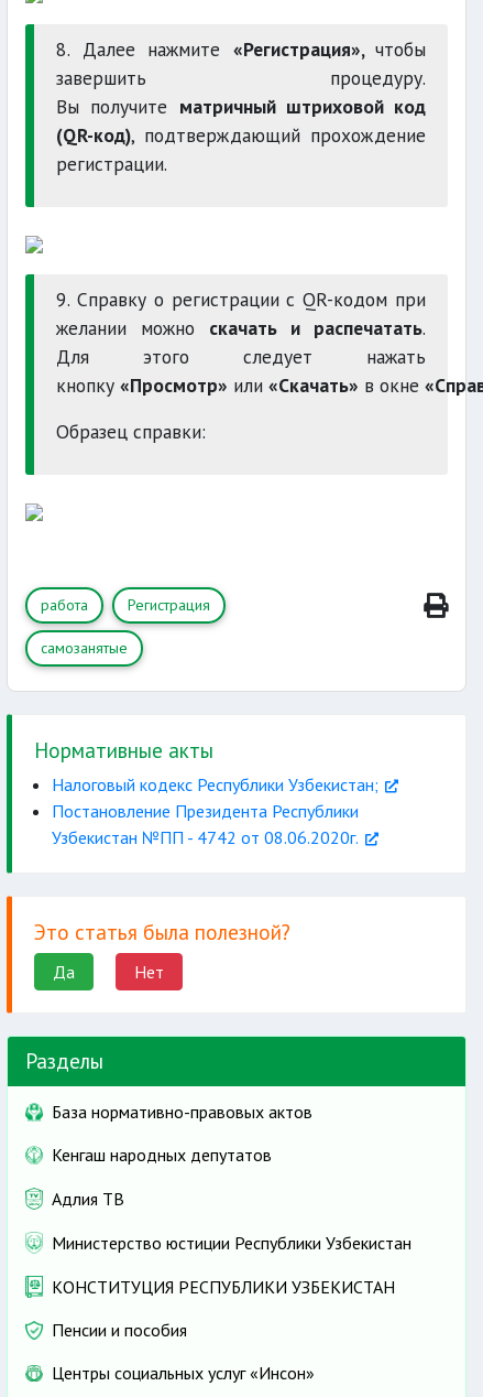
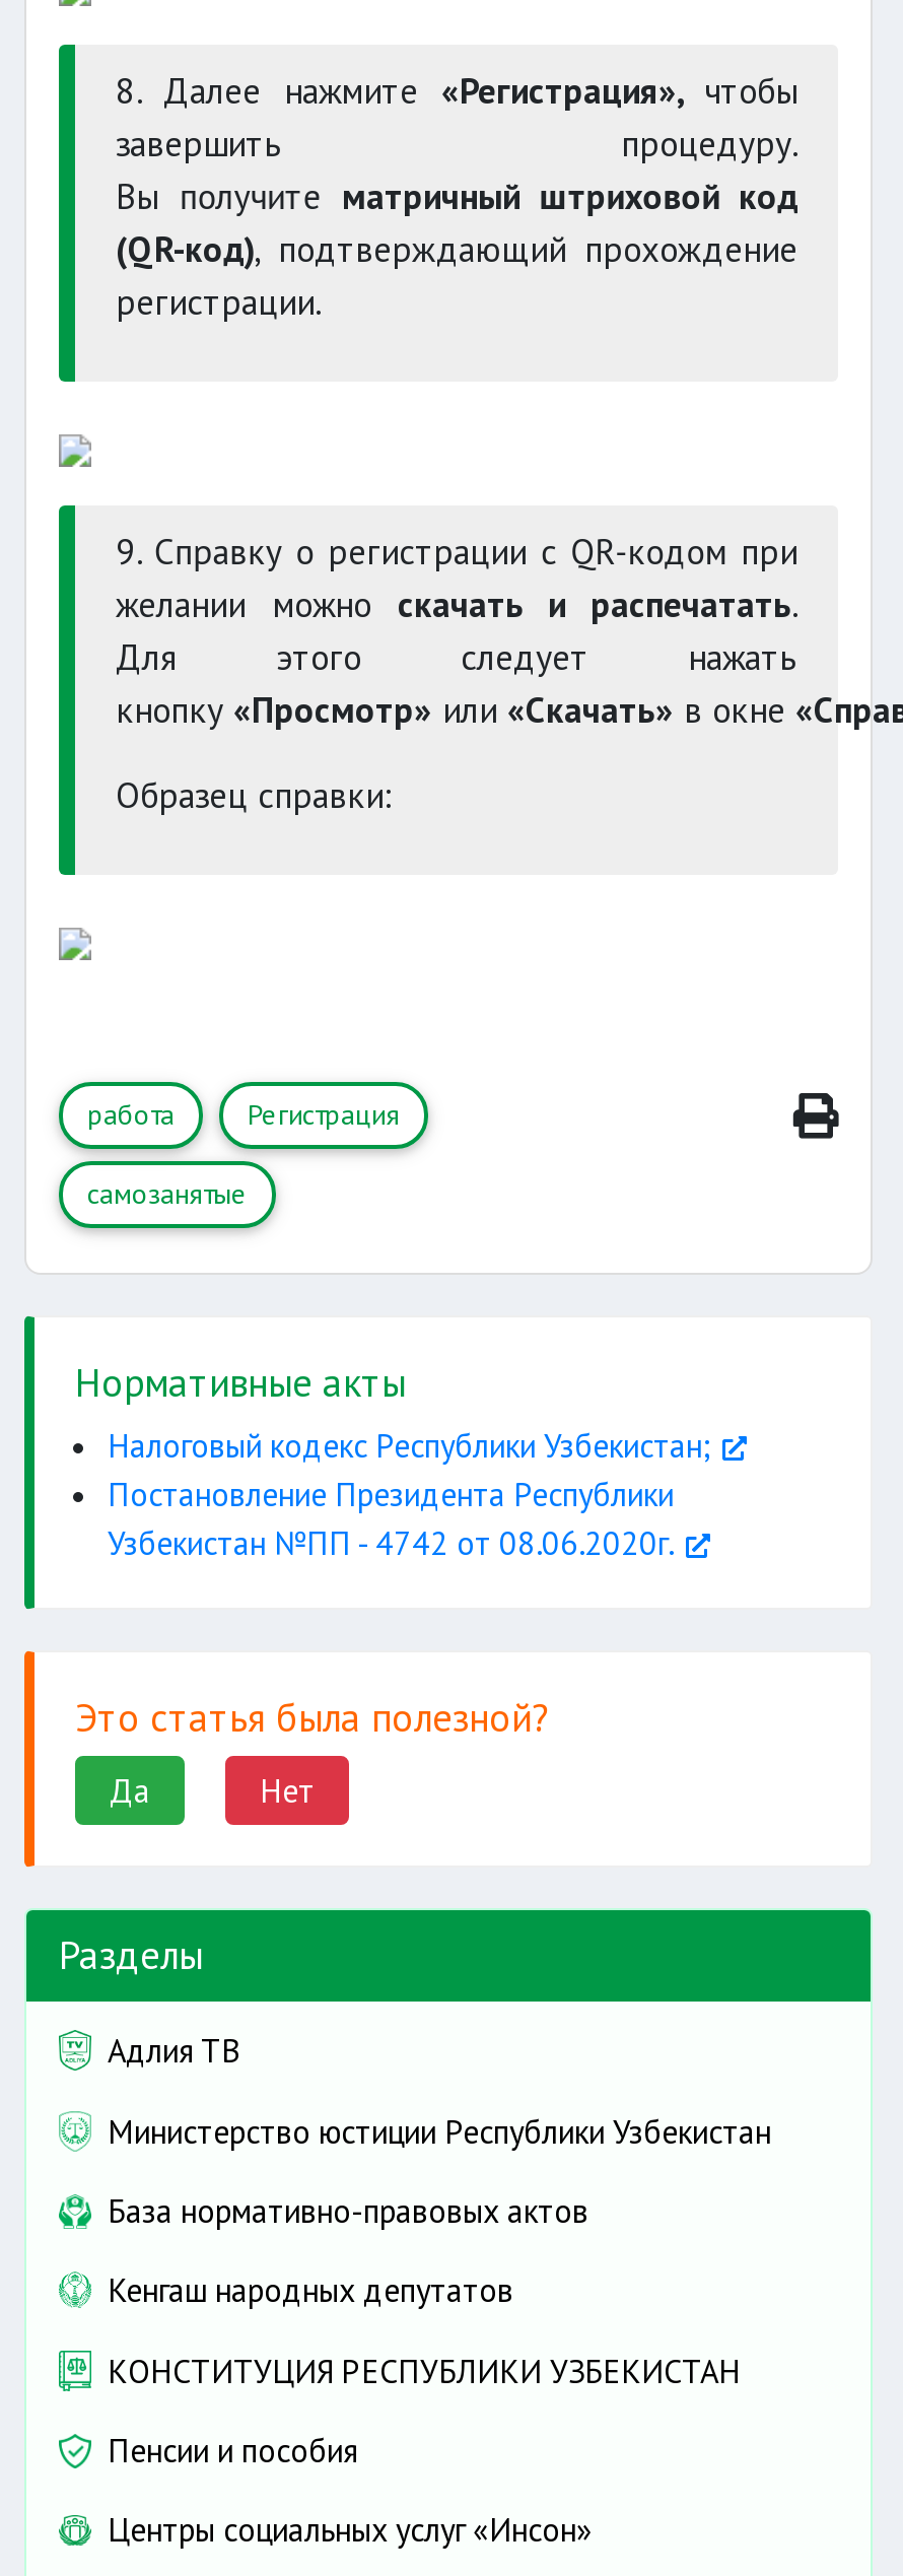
moved [52,1101,312,1166] -> [108,2190,588,2310]: База нормативно-правовых актов | Кенгаш народных депутатов
moved [52,1187,411,1253] -> [108,2029,771,2151]: Адлия ТВ | Министерство юстиции Республики Узбекистан

